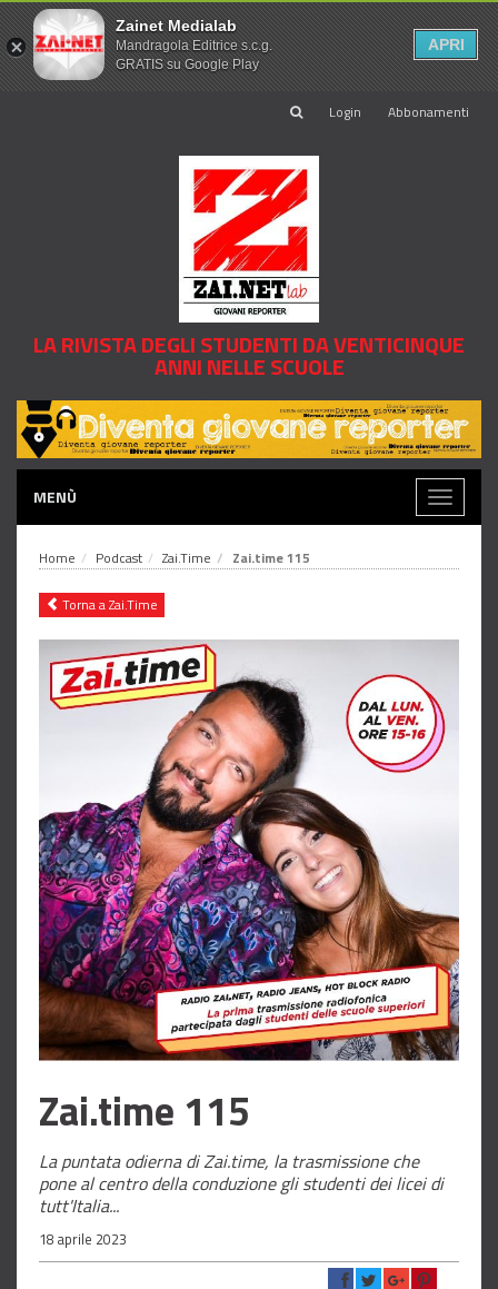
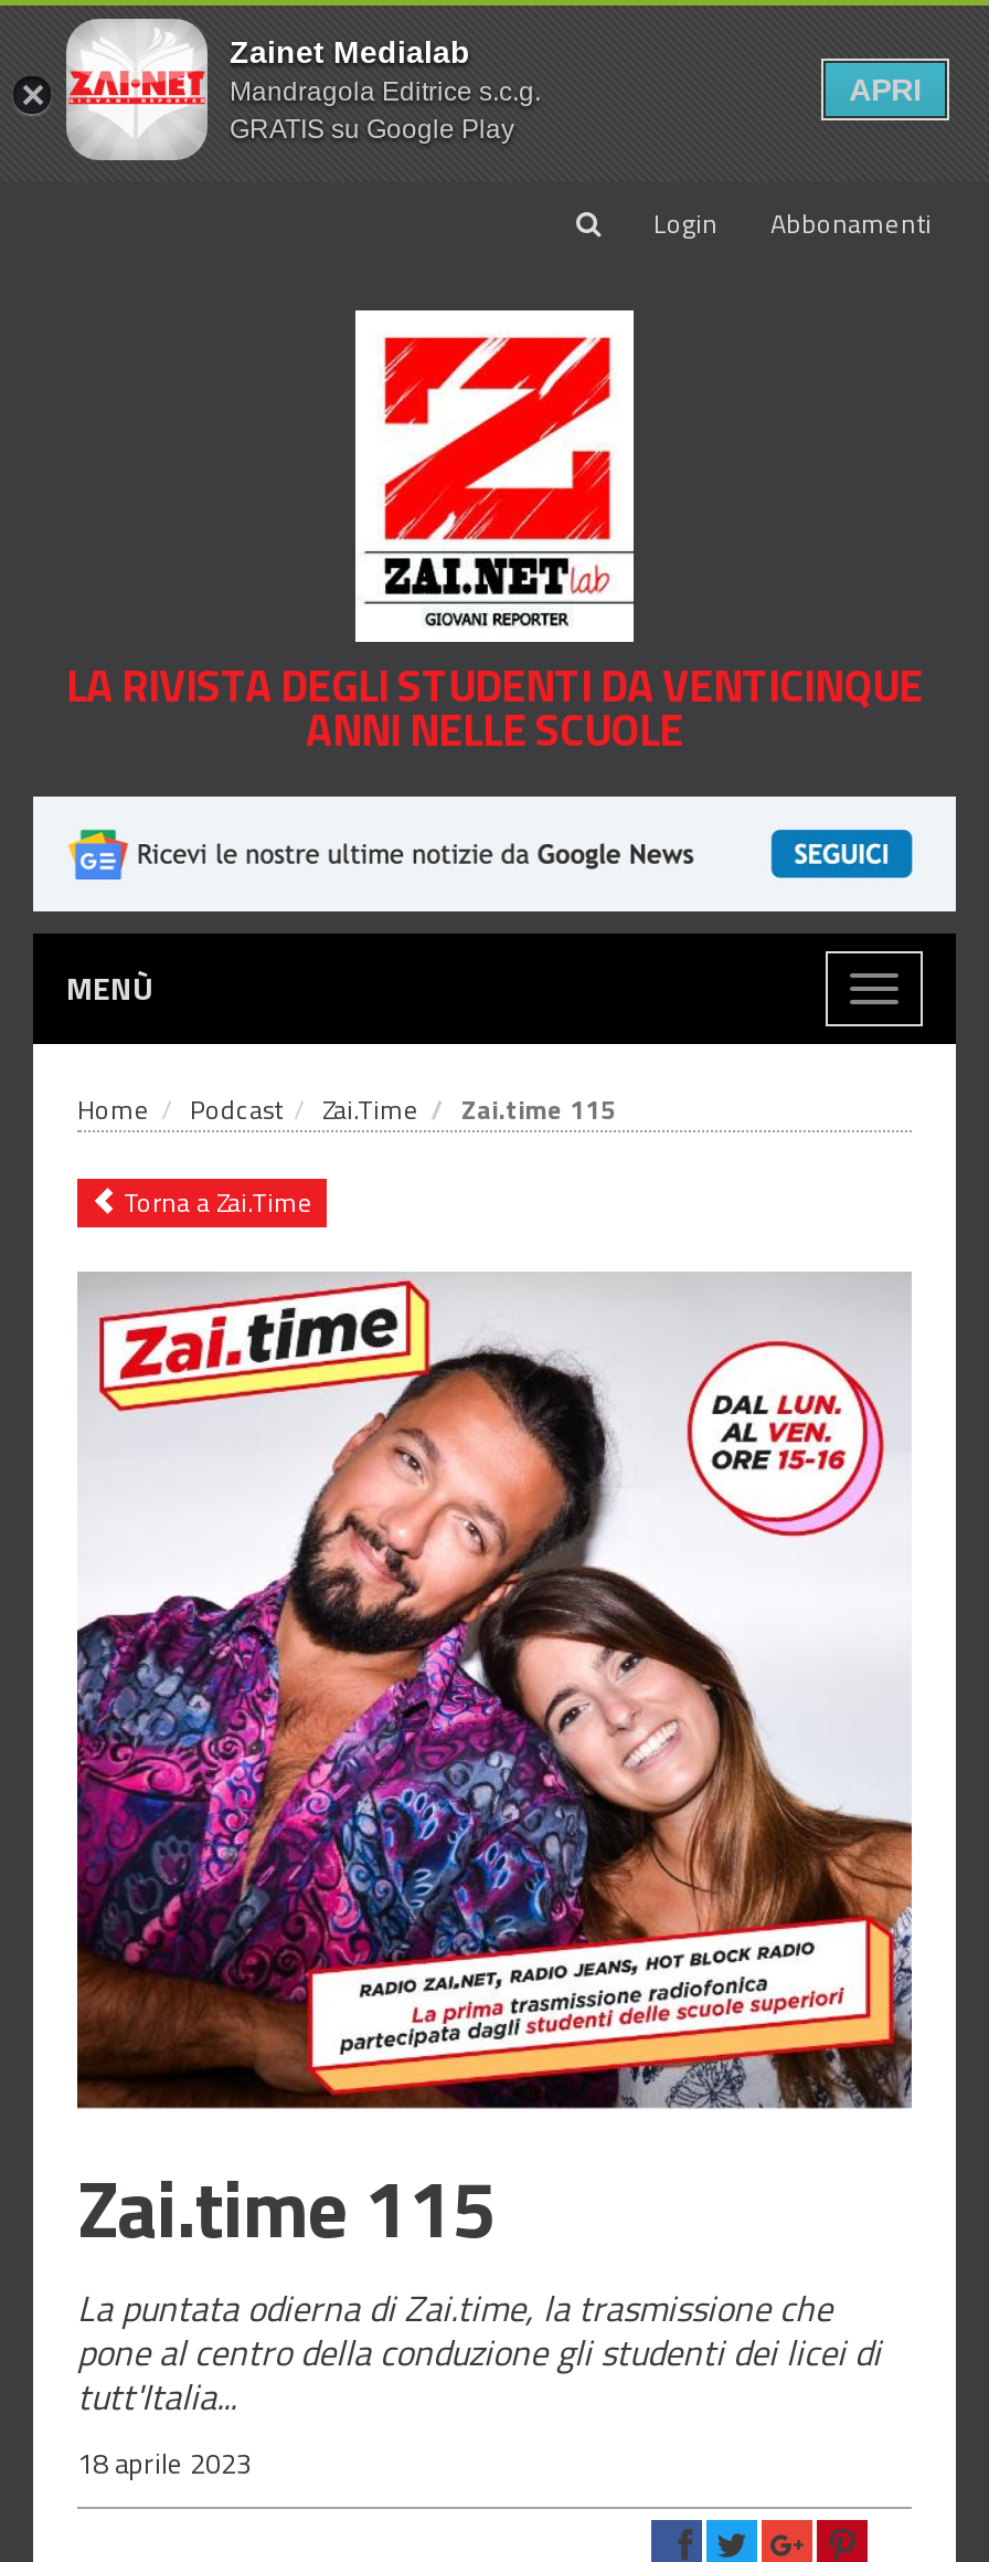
[16,399,482,459] [image] -> [31,794,958,914] [image]

